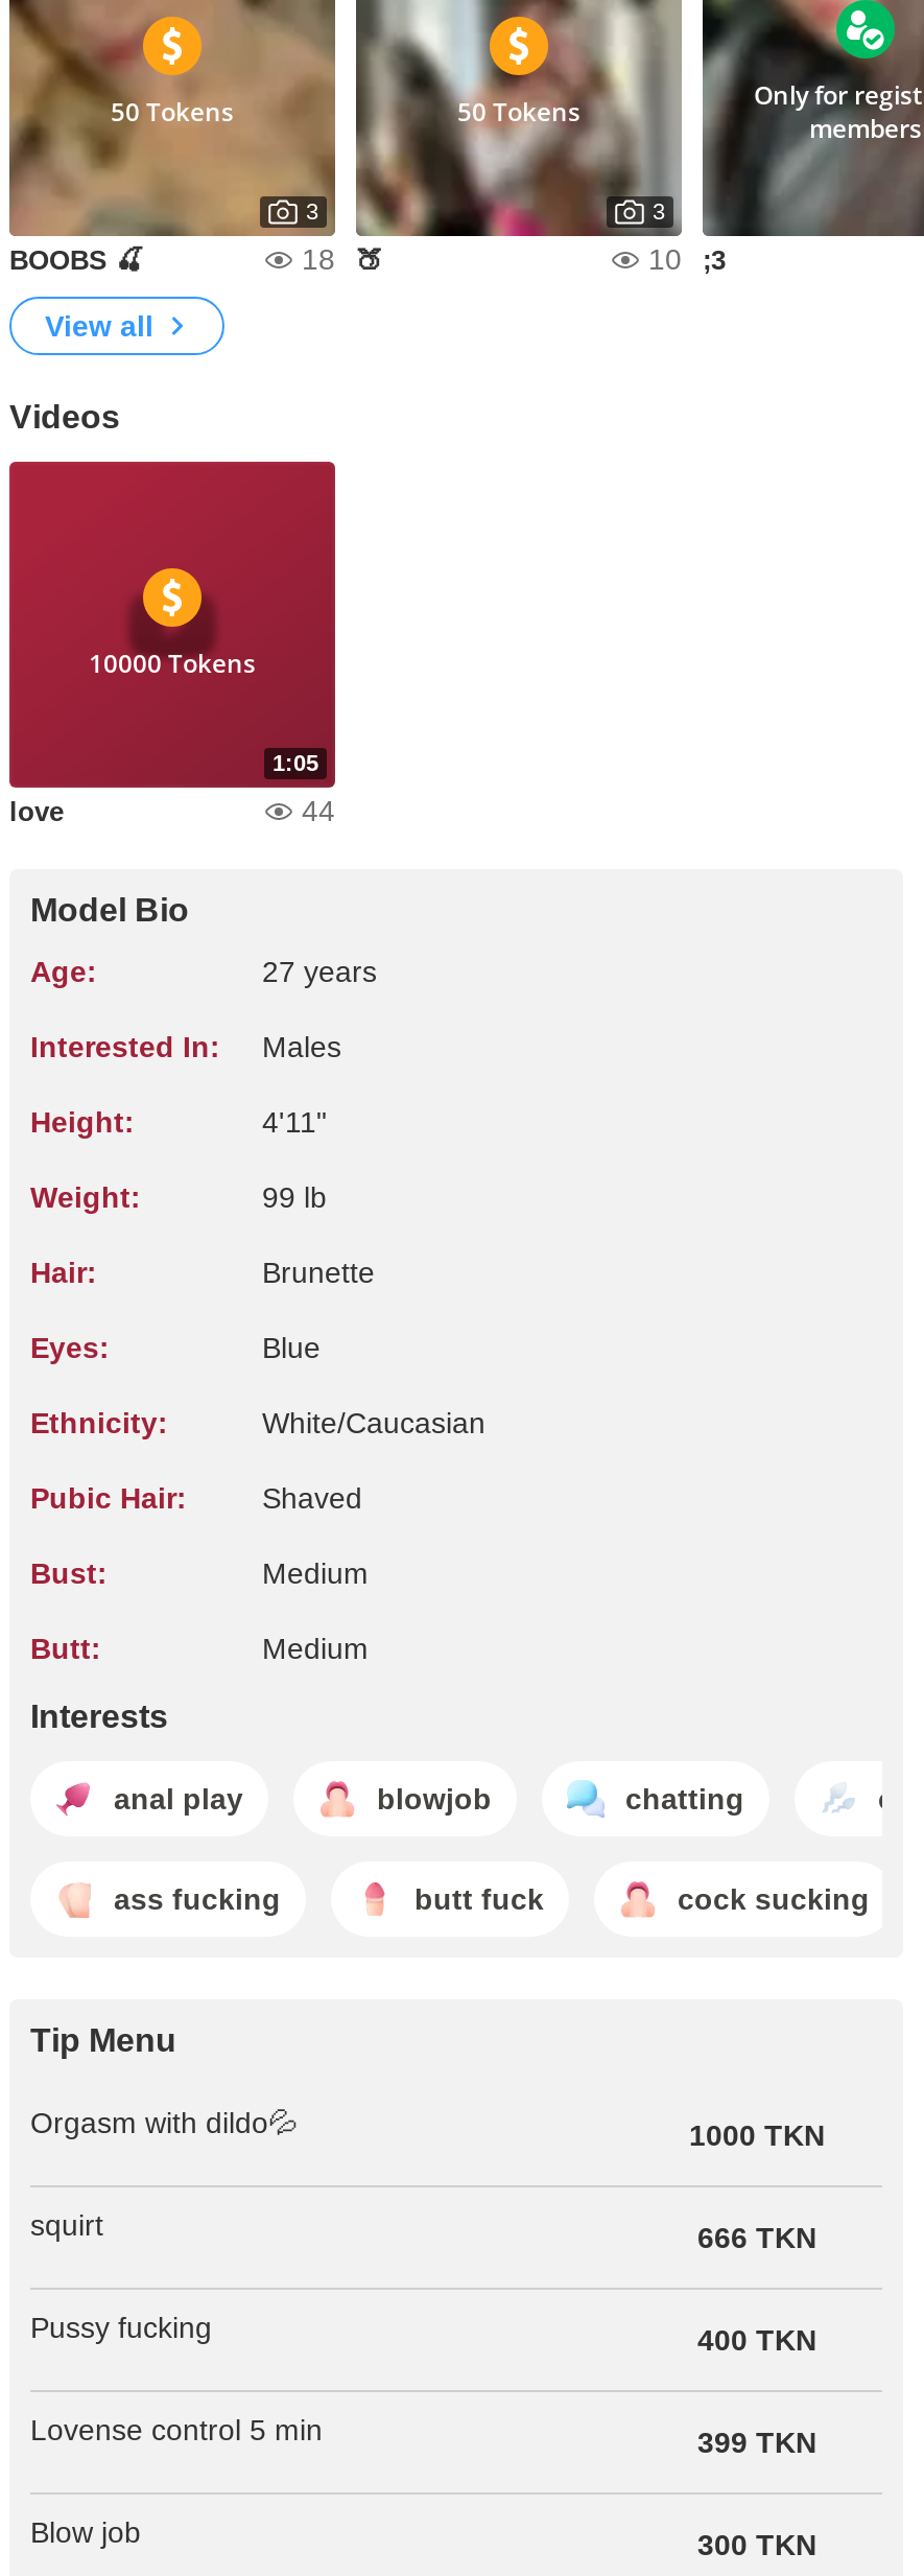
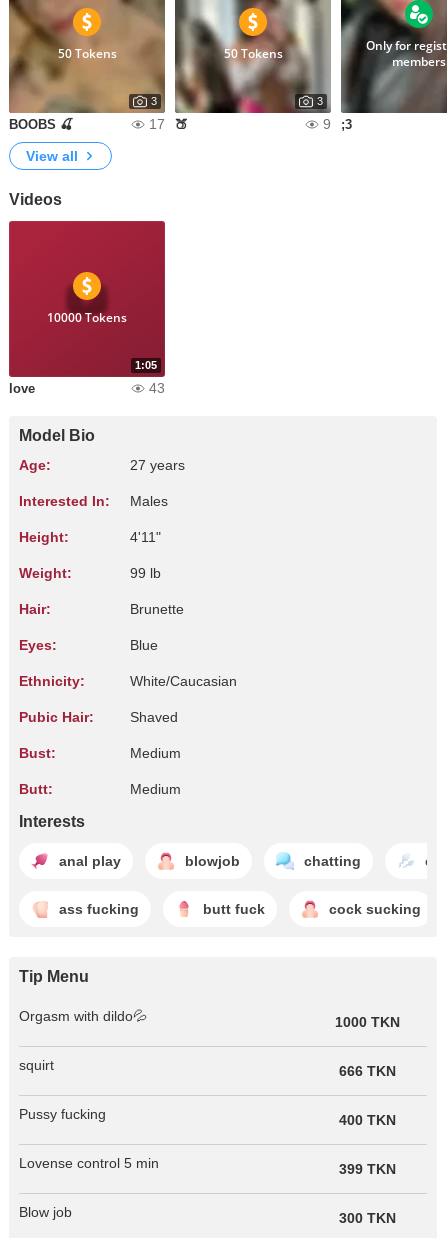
[302,242,335,276] 18 -> [149,116,165,132] 17
[648,242,726,276] 10 ;3 -> [323,116,352,132] 9 ;3
[302,794,335,827] 44 -> [149,380,165,396] 43

